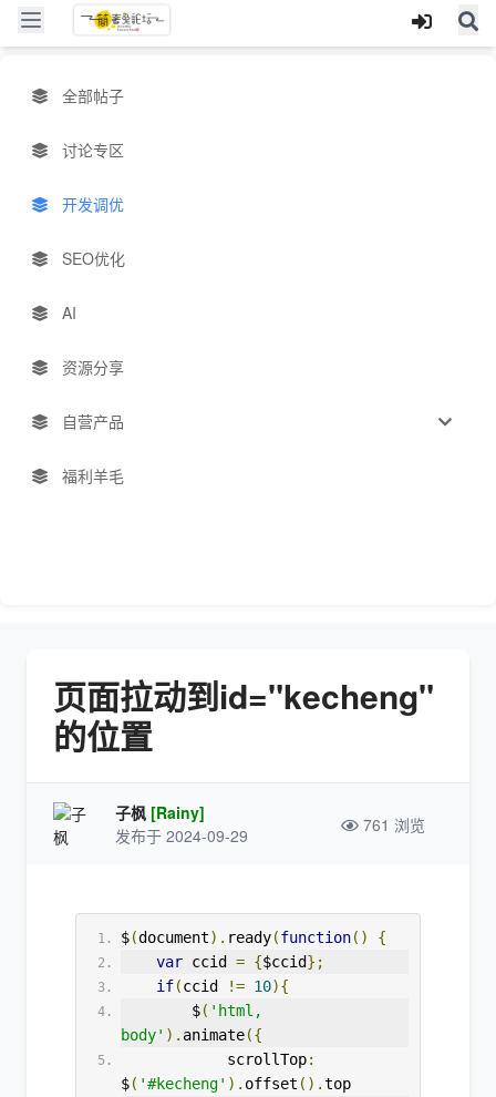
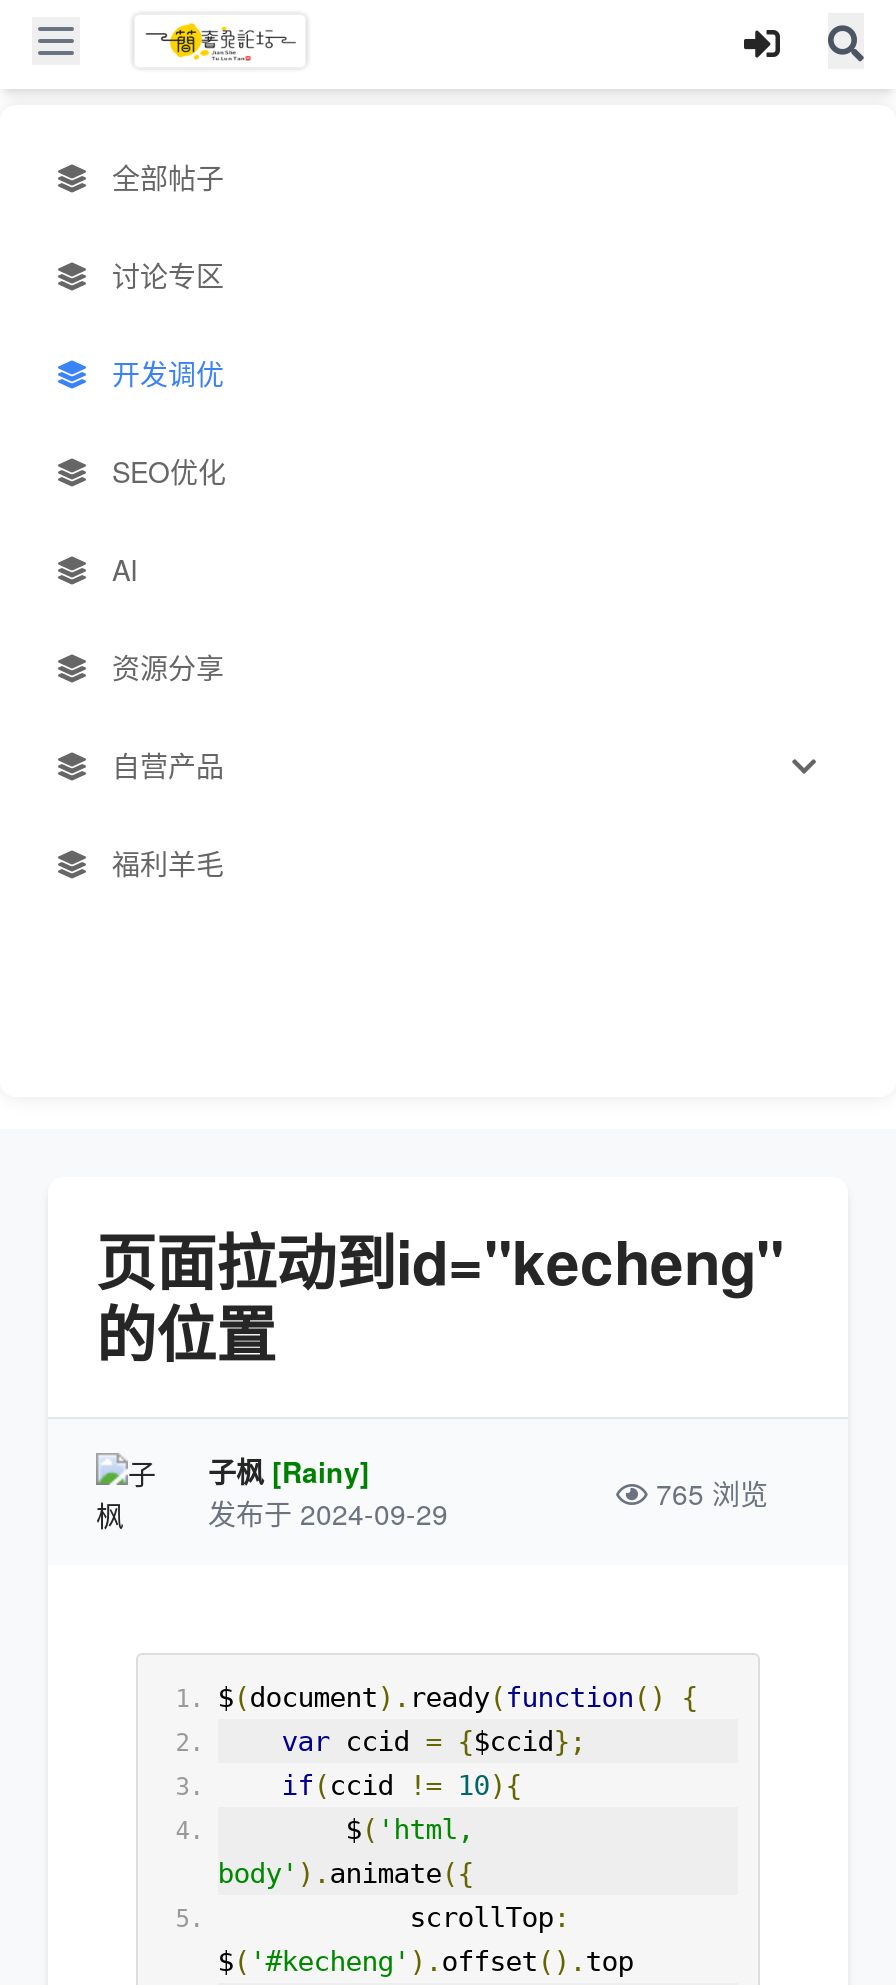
[363,813,425,835] 761 浏览 -> [656,1472,768,1512] 765 浏览

